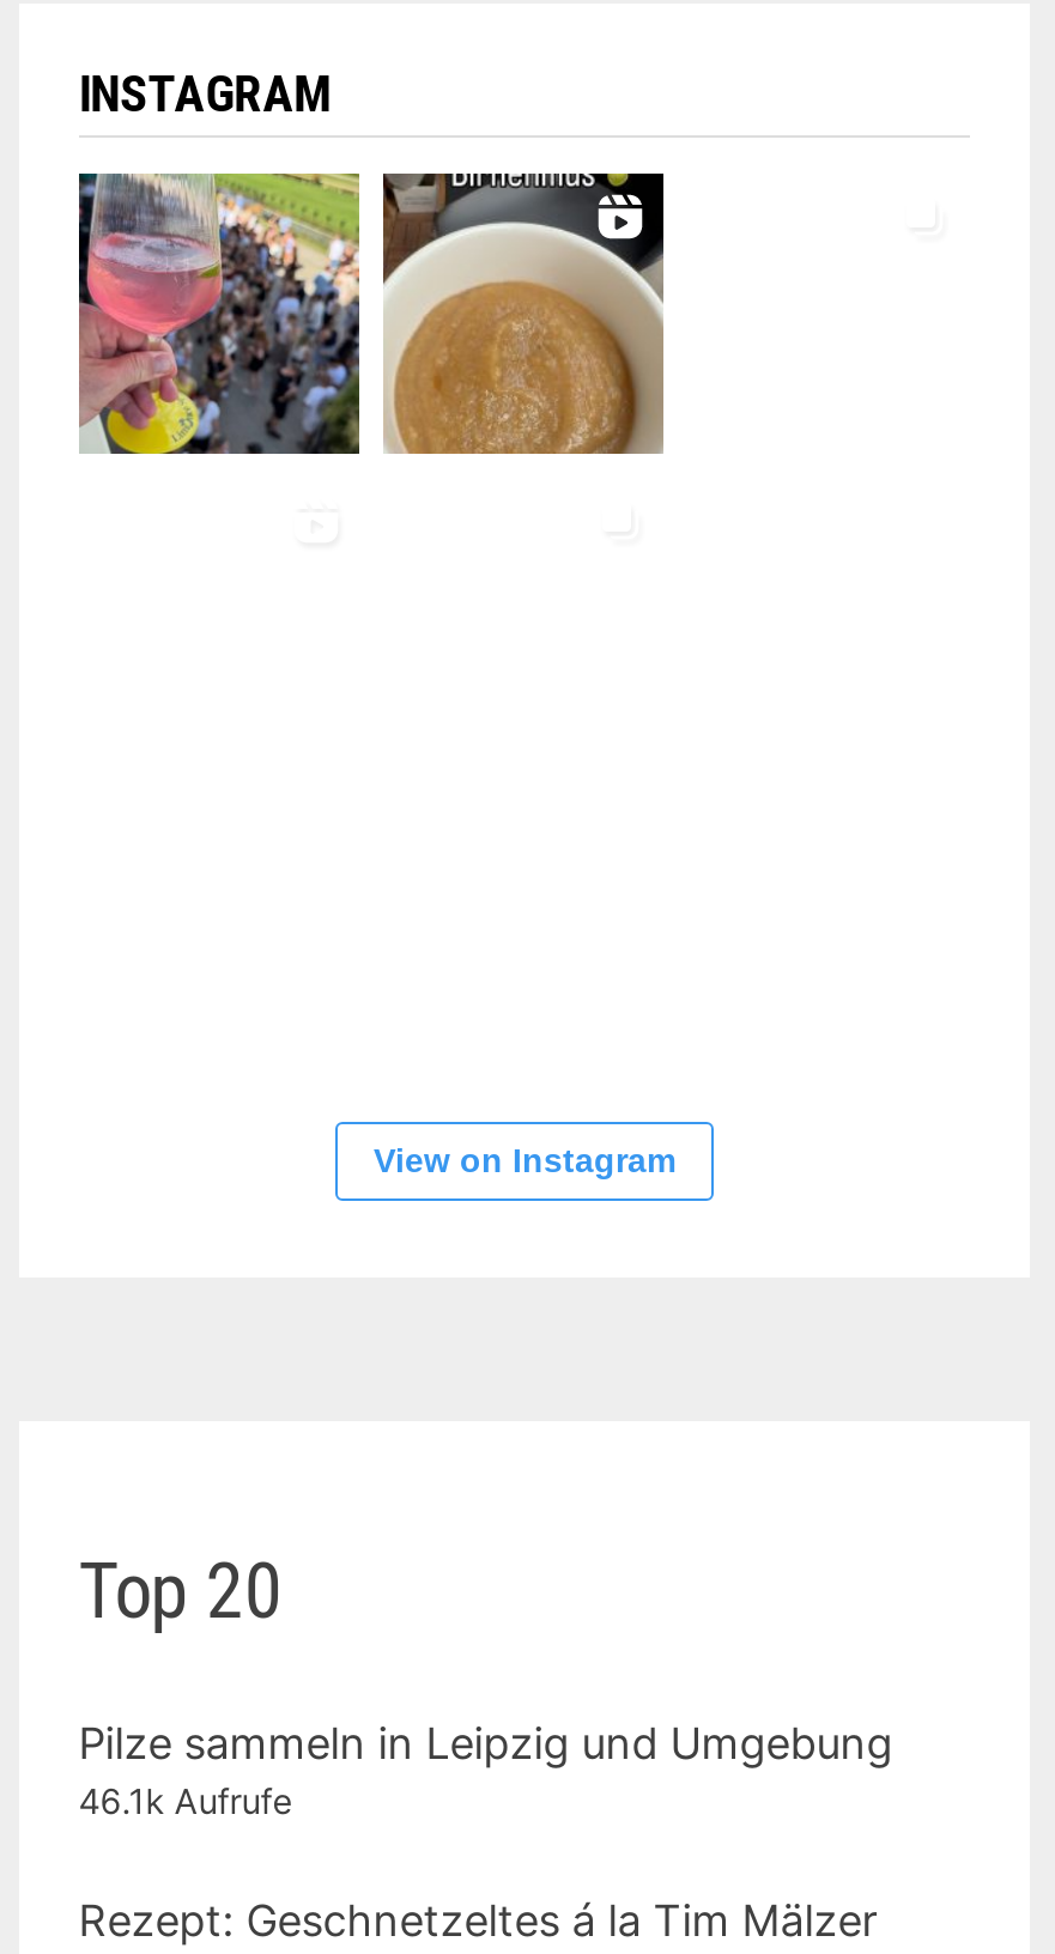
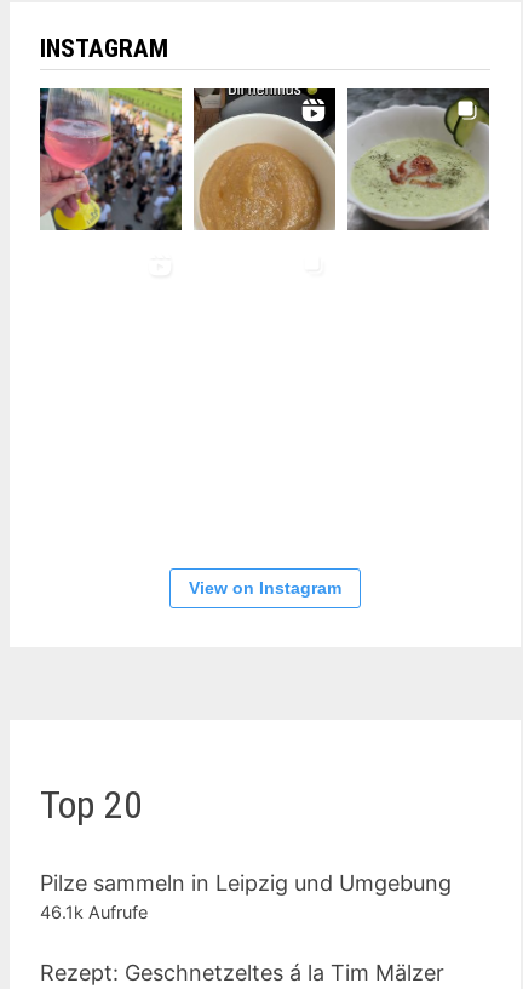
none -> [346,87,490,231] [image]

